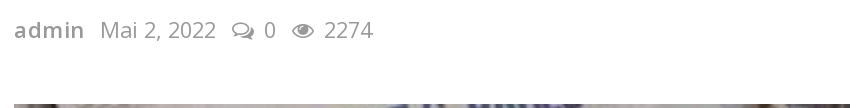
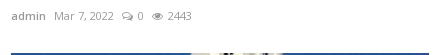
[14,13,216,43] admin Mai 2, 2022 -> [11,7,114,22] admin Mar 7, 2022
[324,13,372,43] 2274 -> [168,7,192,22] 2443

